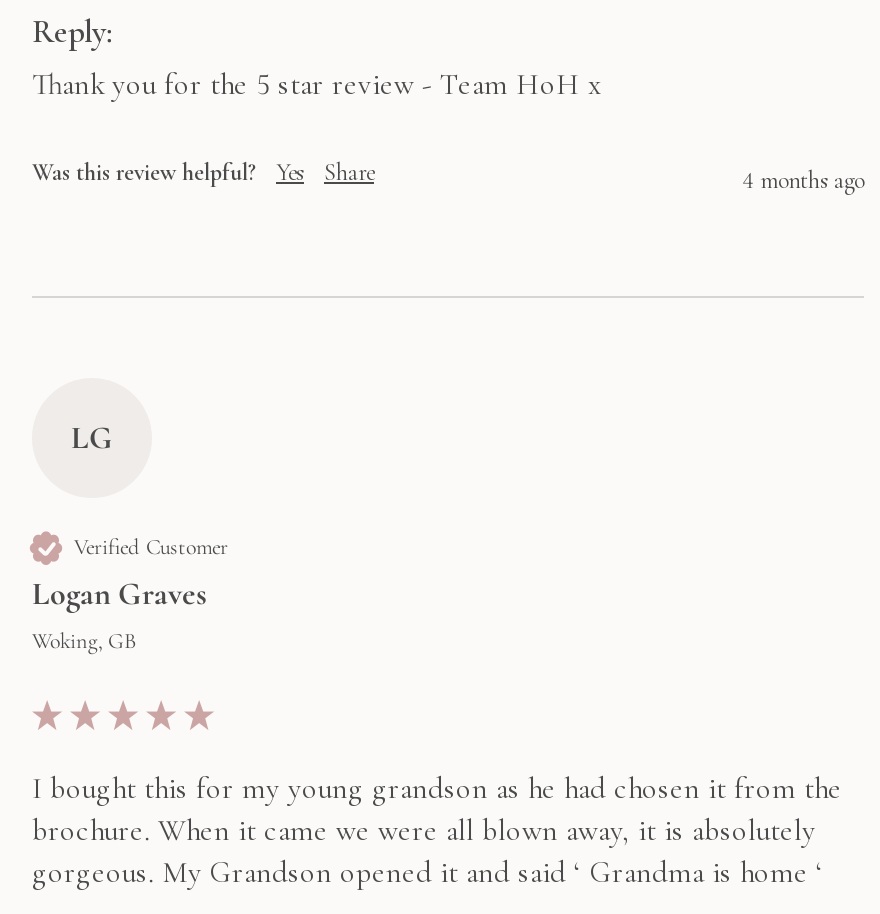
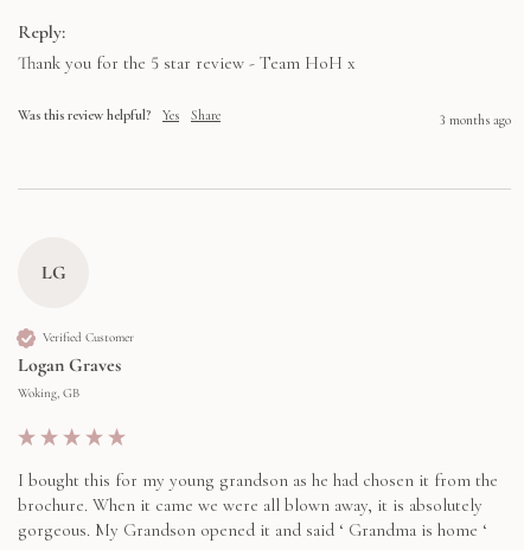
[742,165,864,193] 4 months ago -> [439,111,511,127] 3 months ago

